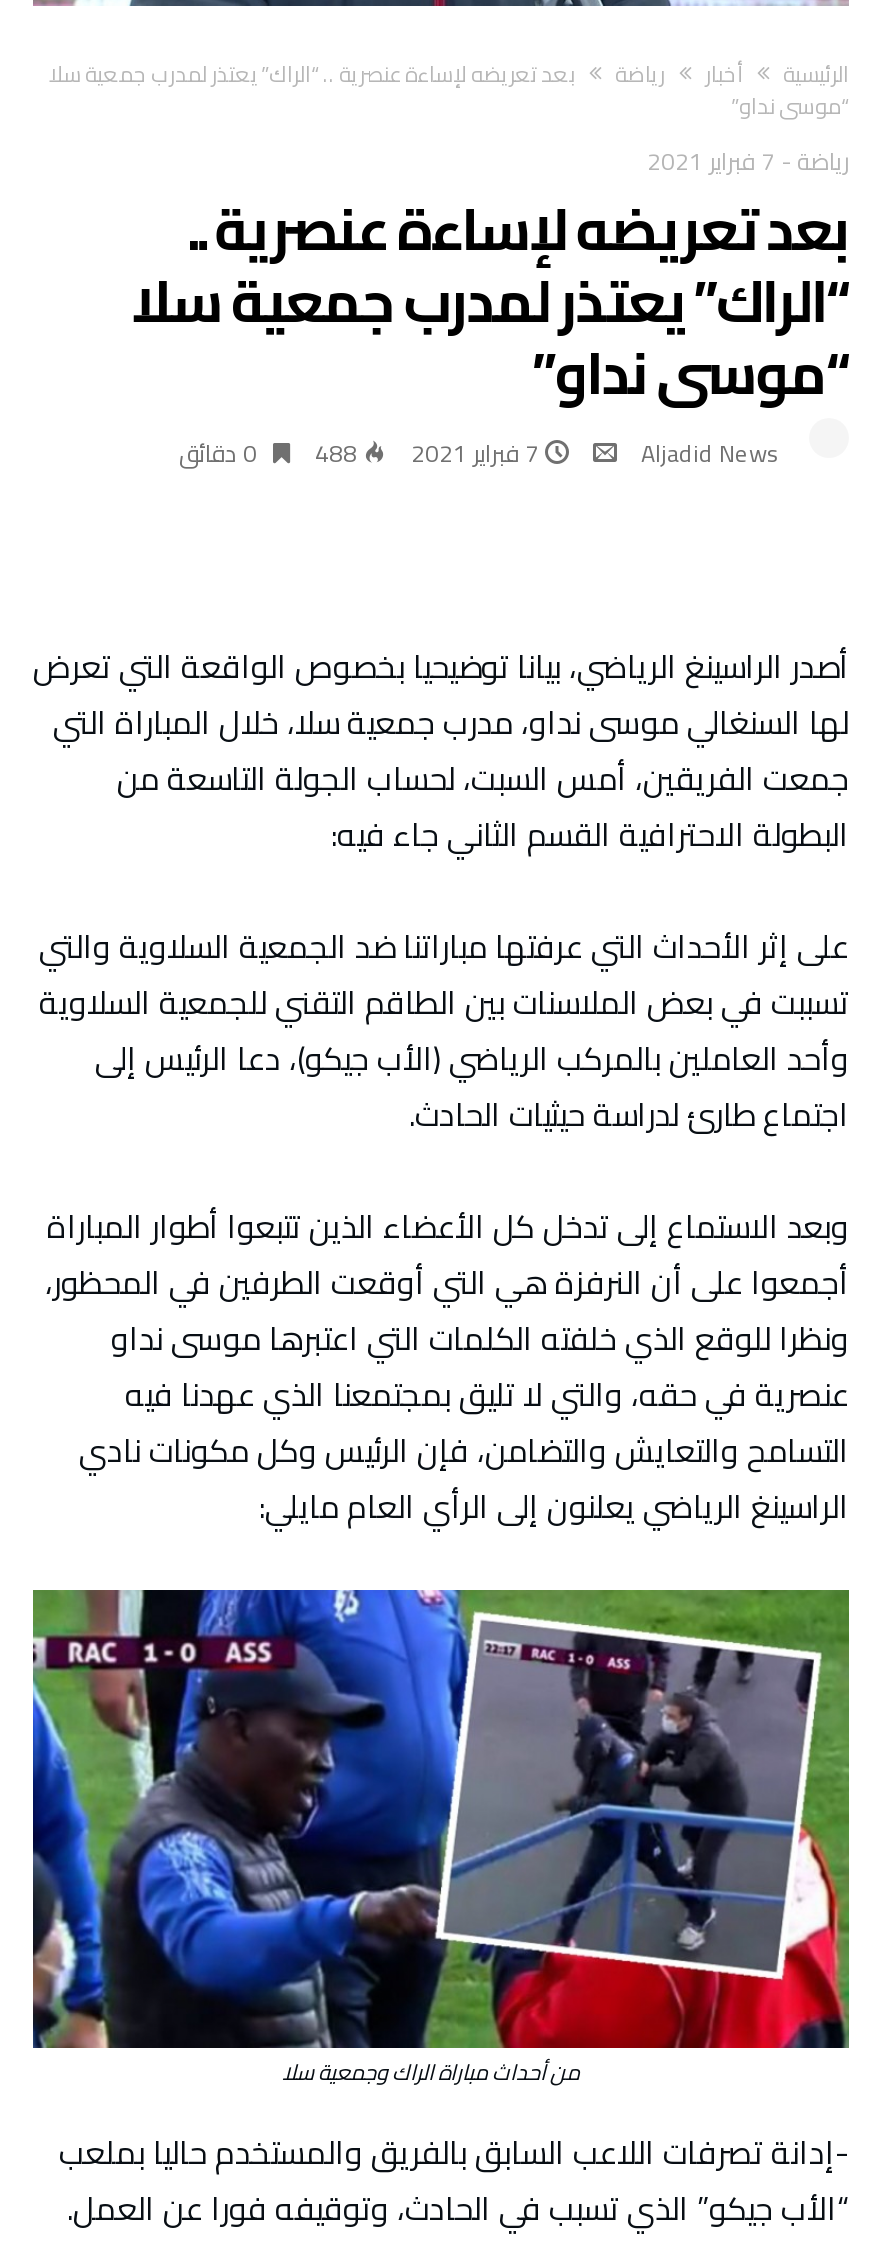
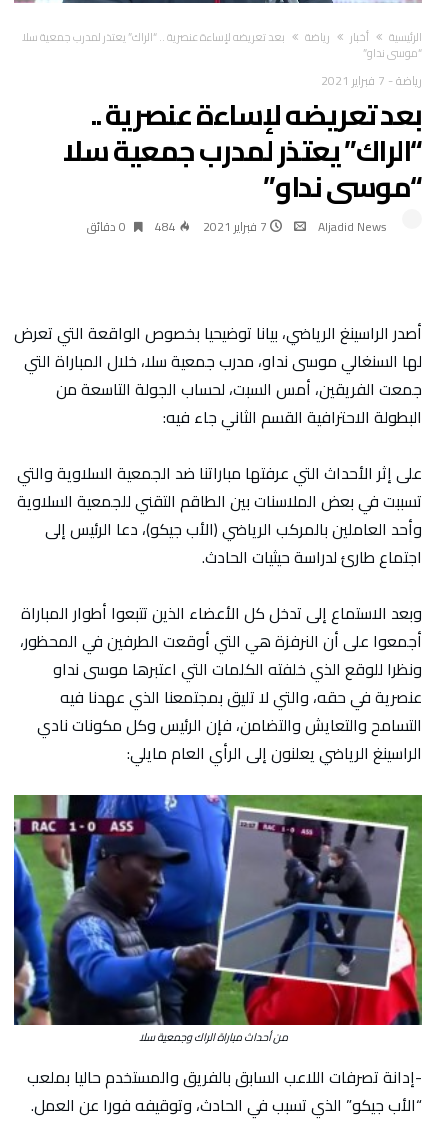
[315,430,357,476] 488 -> [155,215,176,238] 484

